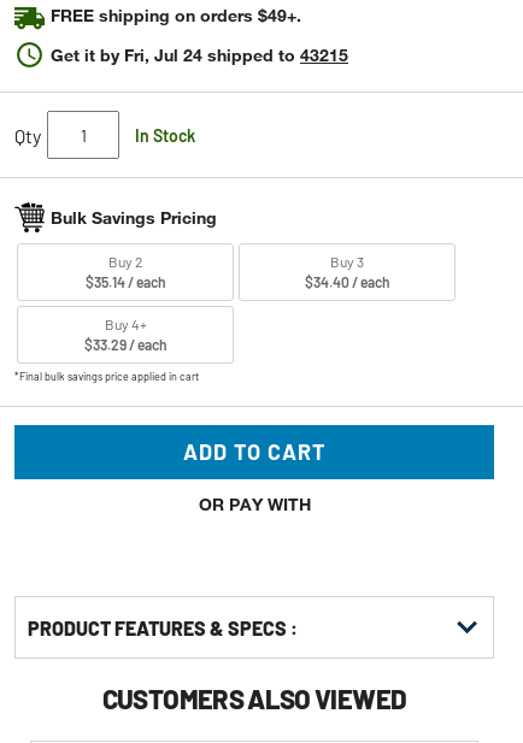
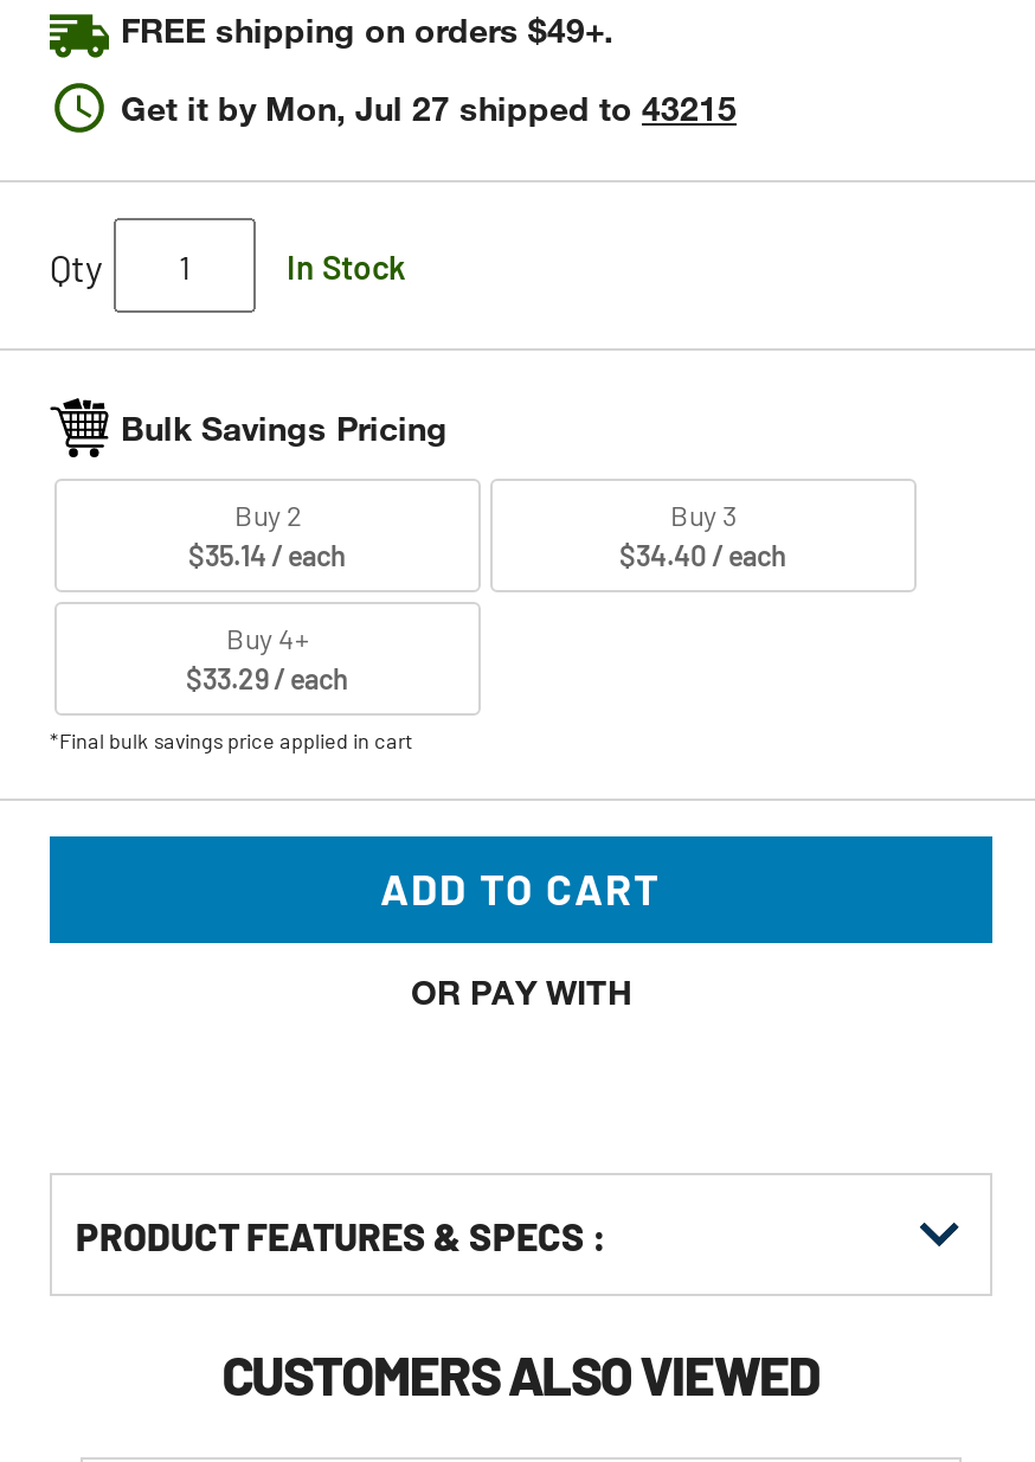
[51,45,348,65] Get it by Fri, Jul 24 shipped to 43215 -> [121,88,737,128] Get it by Mon, Jul 27 shipped to 43215

